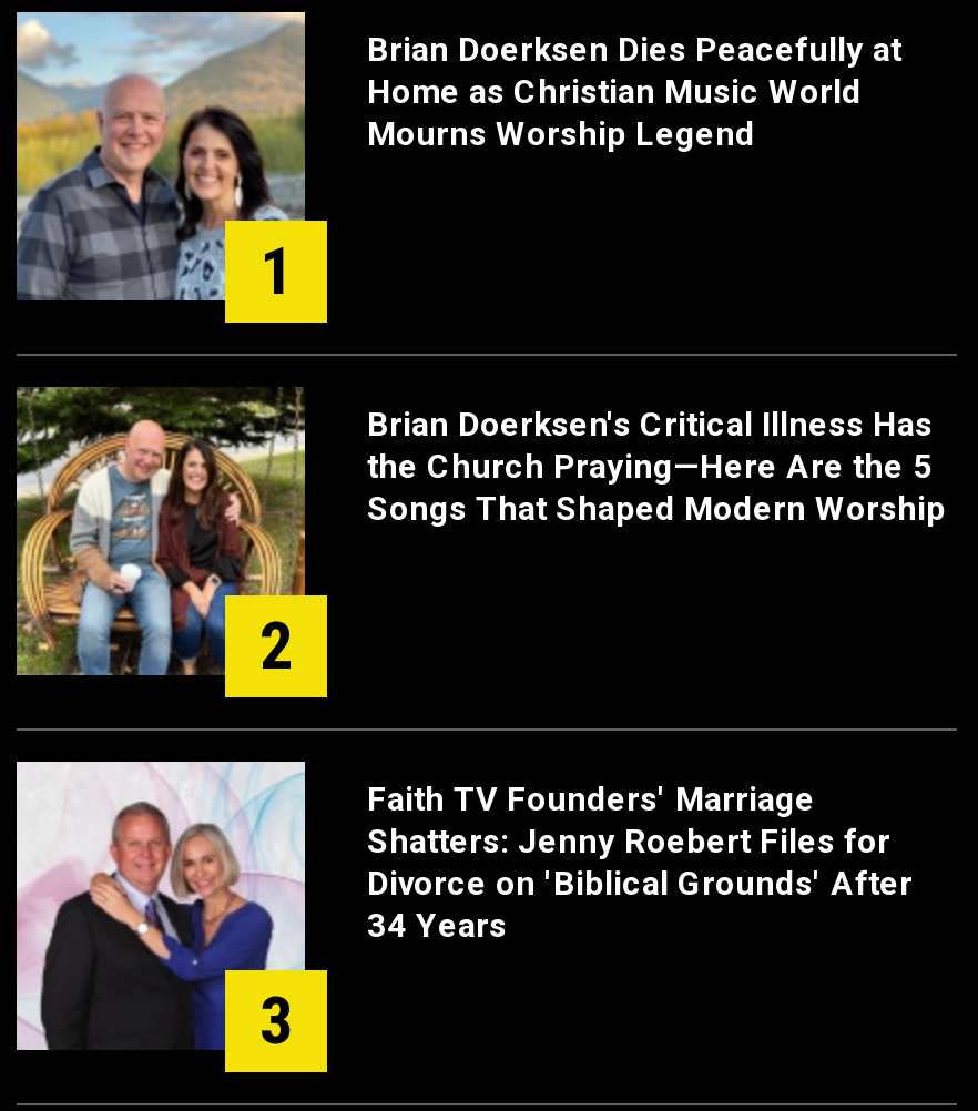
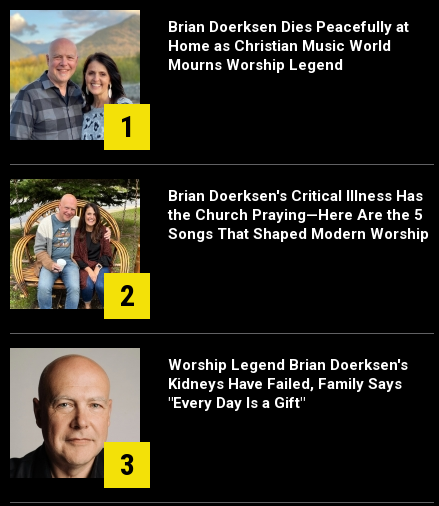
[14,762,913,1052] [image] | Faith TV Founders' Marriage | Shatters: Jenny Roebert Files for | Divorce on 'Biblical Grounds' After | 34 Years -> [10,348,408,479] [image] | Worship Legend Brian Doerksen's | Kidneys Have Failed, Family Says | "Every Day Is a Gift"

